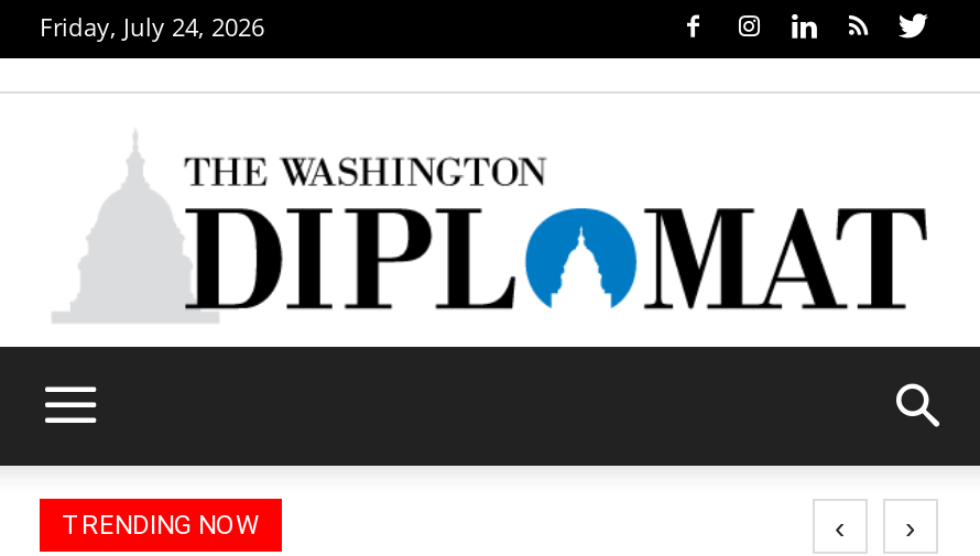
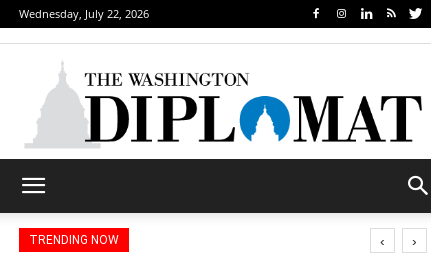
[40,10,264,43] Friday, July 24, 2026 -> [19,6,149,21] Wednesday, July 22, 2026

